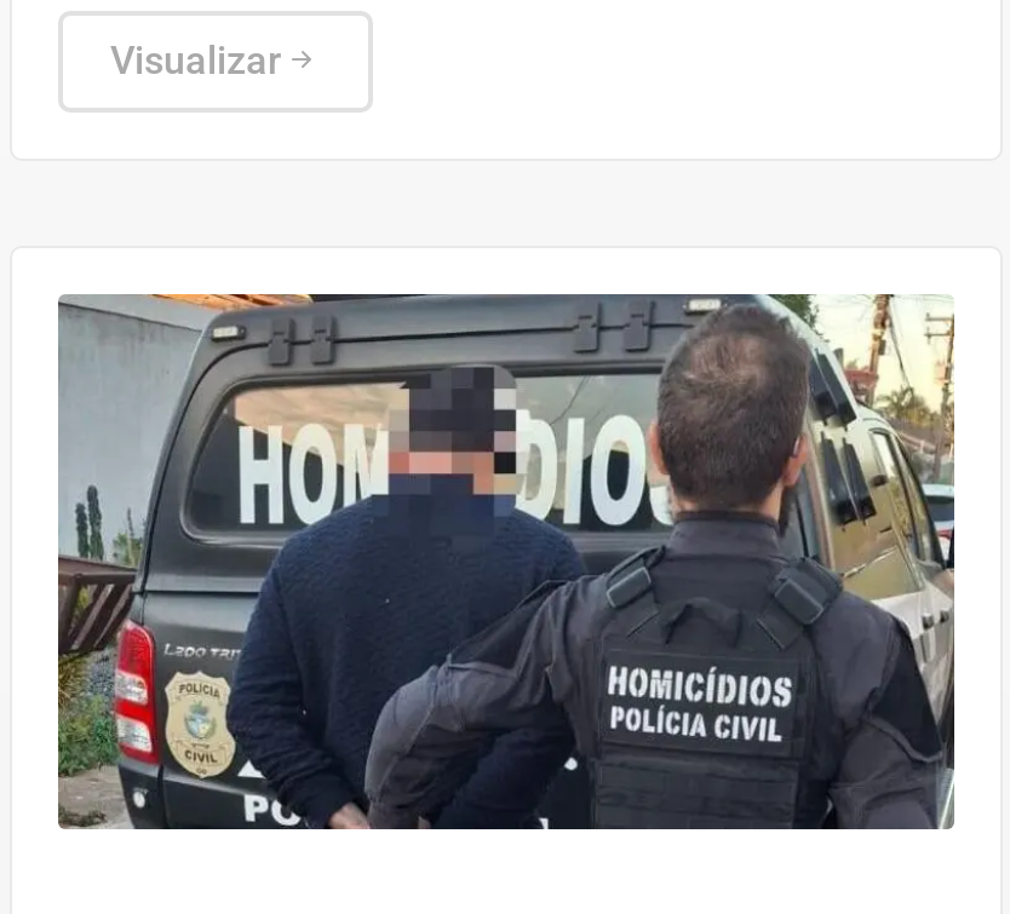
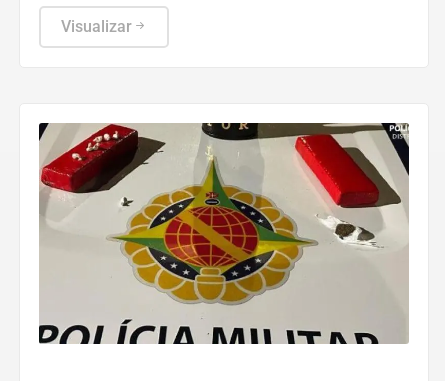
[56,293,957,833] [image] -> [39,122,410,345] [image]

